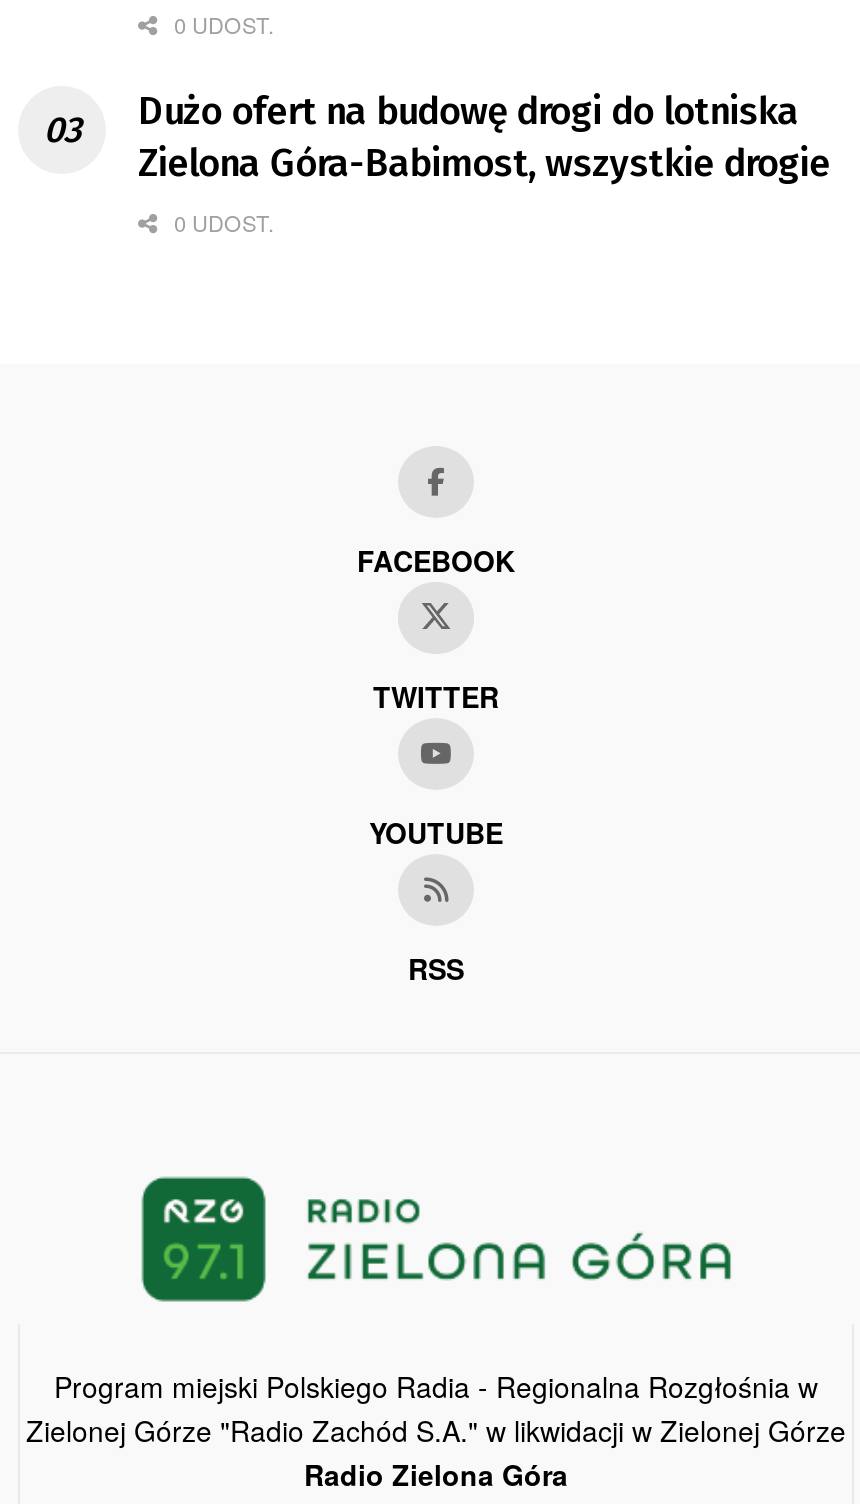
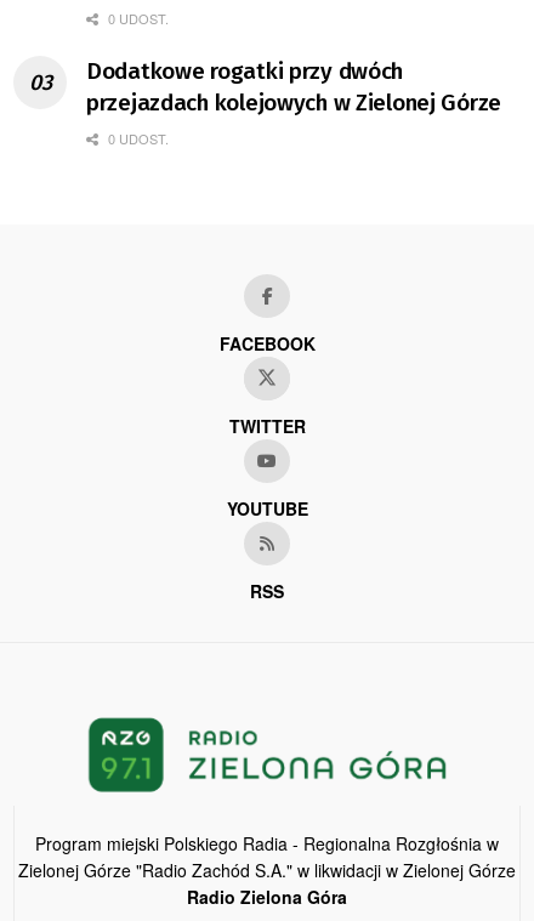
[138,89,830,187] Dużo ofert na budowę drogi do lotniska | Zielona Góra-Babimost, wszystkie drogie -> [86,58,501,117] Dodatkowe rogatki przy dwóch | przejazdach kolejowych w Zielonej Górze

